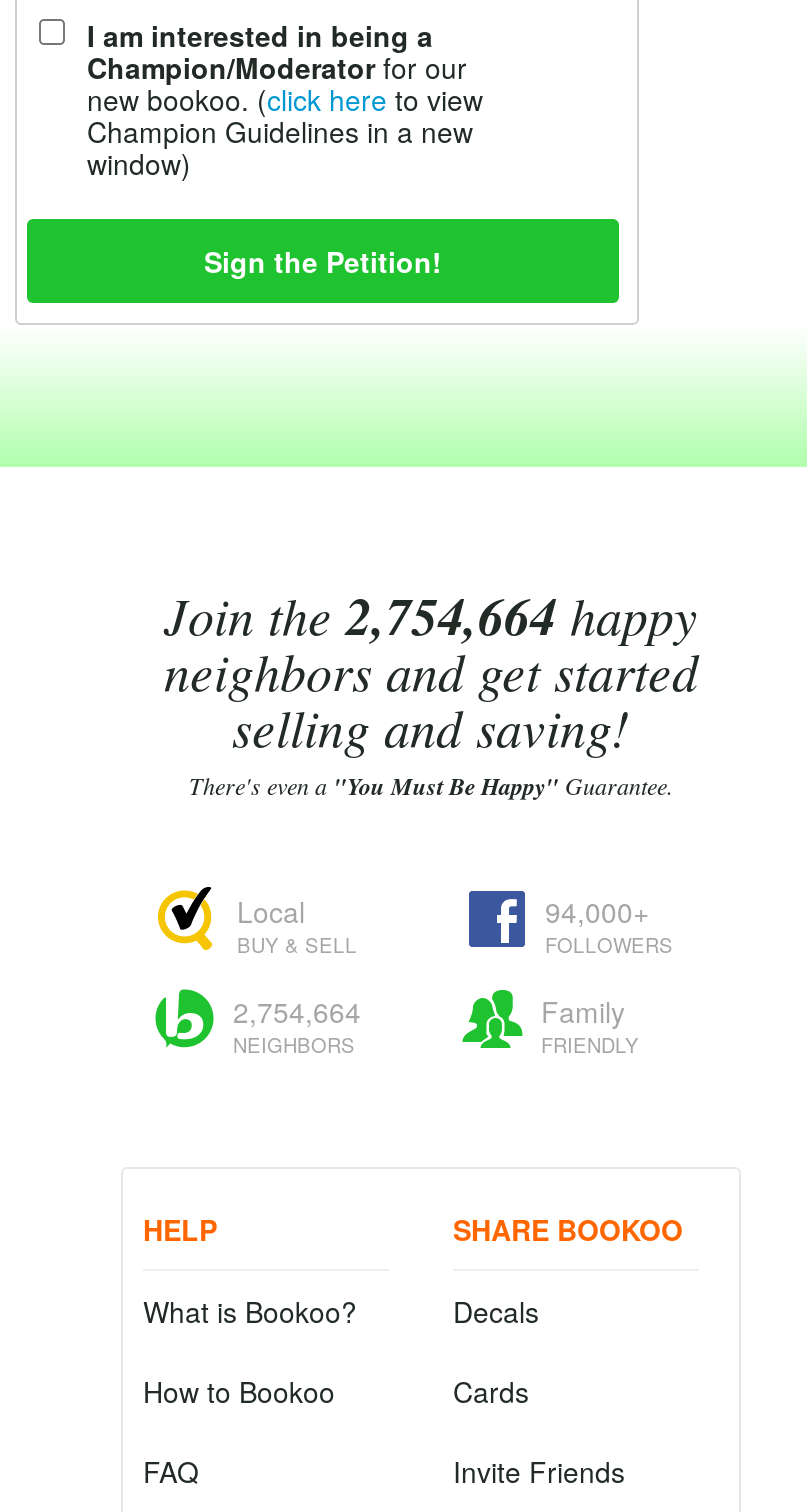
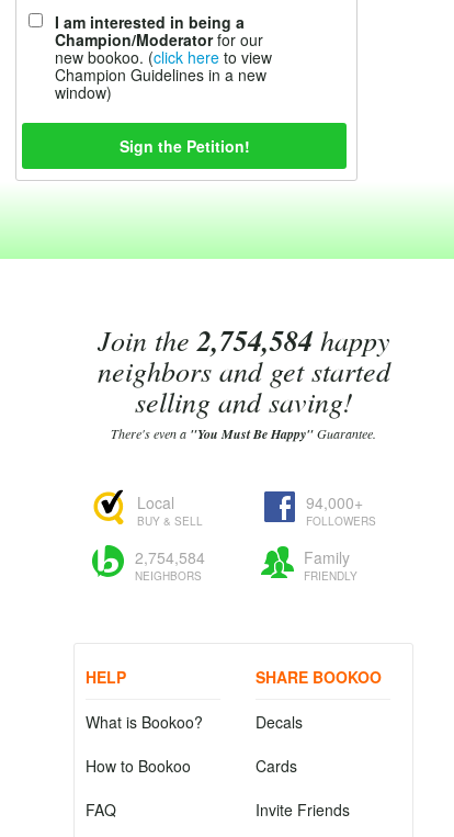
[164,579,698,651] Join the 2,754,664 happy -> [97,320,390,360] Join the 2,754,584 happy
[233,991,361,1031] 2,754,664 -> [135,546,205,568] 2,754,584

